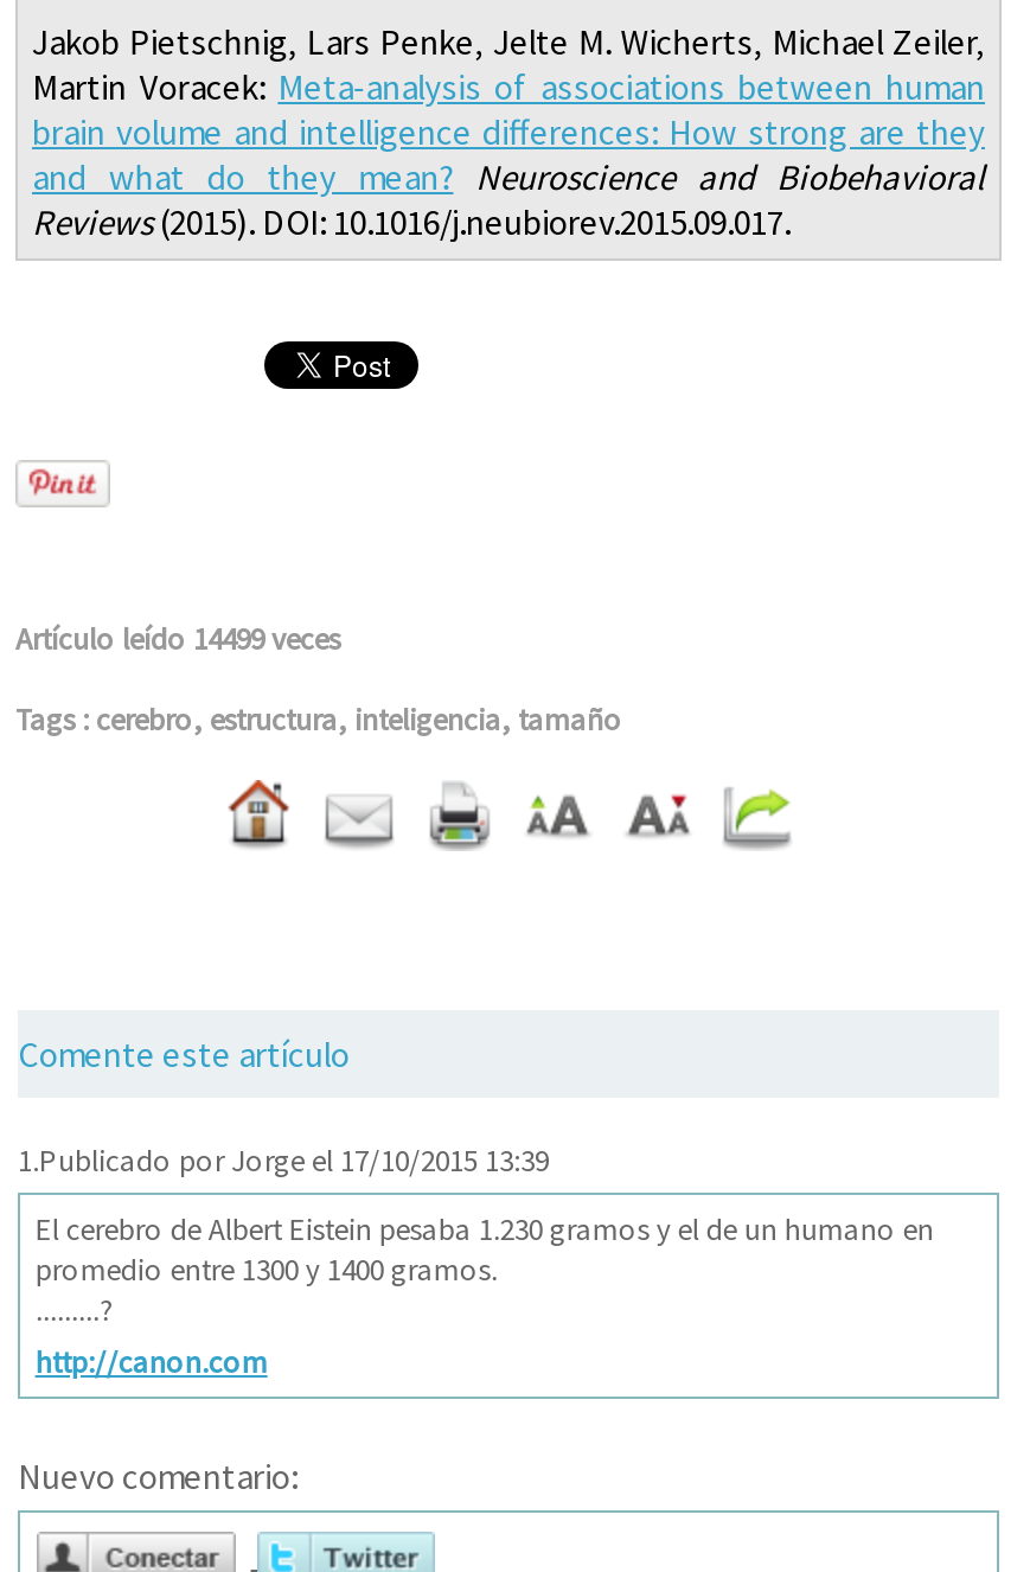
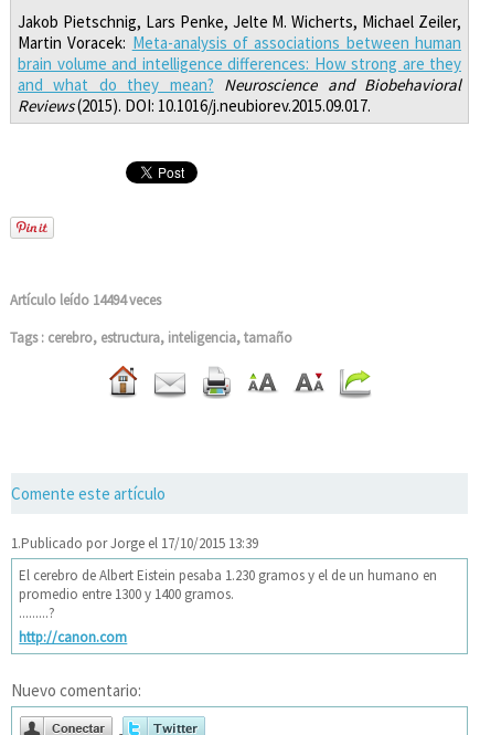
[15,618,340,658] Artículo leído 14499 veces -> [10,290,161,309] Artículo leído 14494 veces

